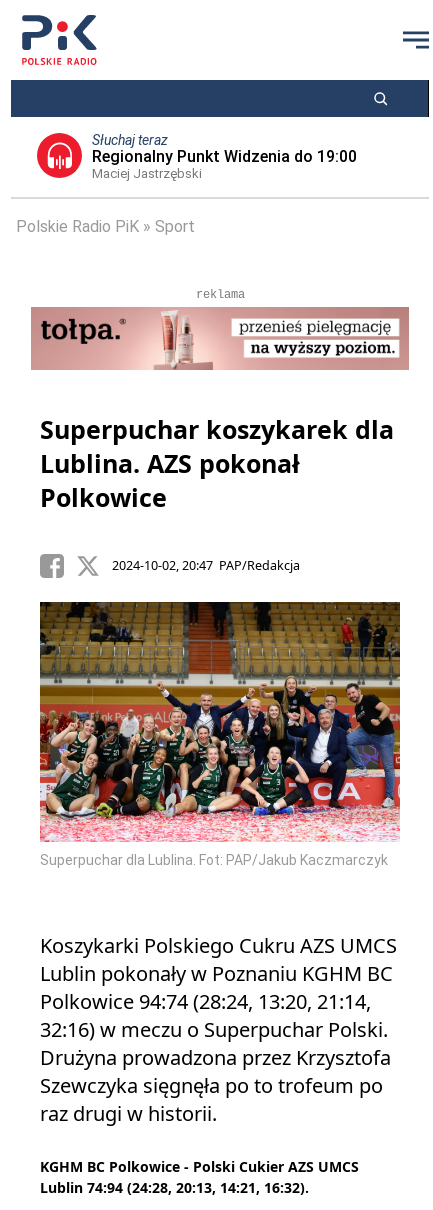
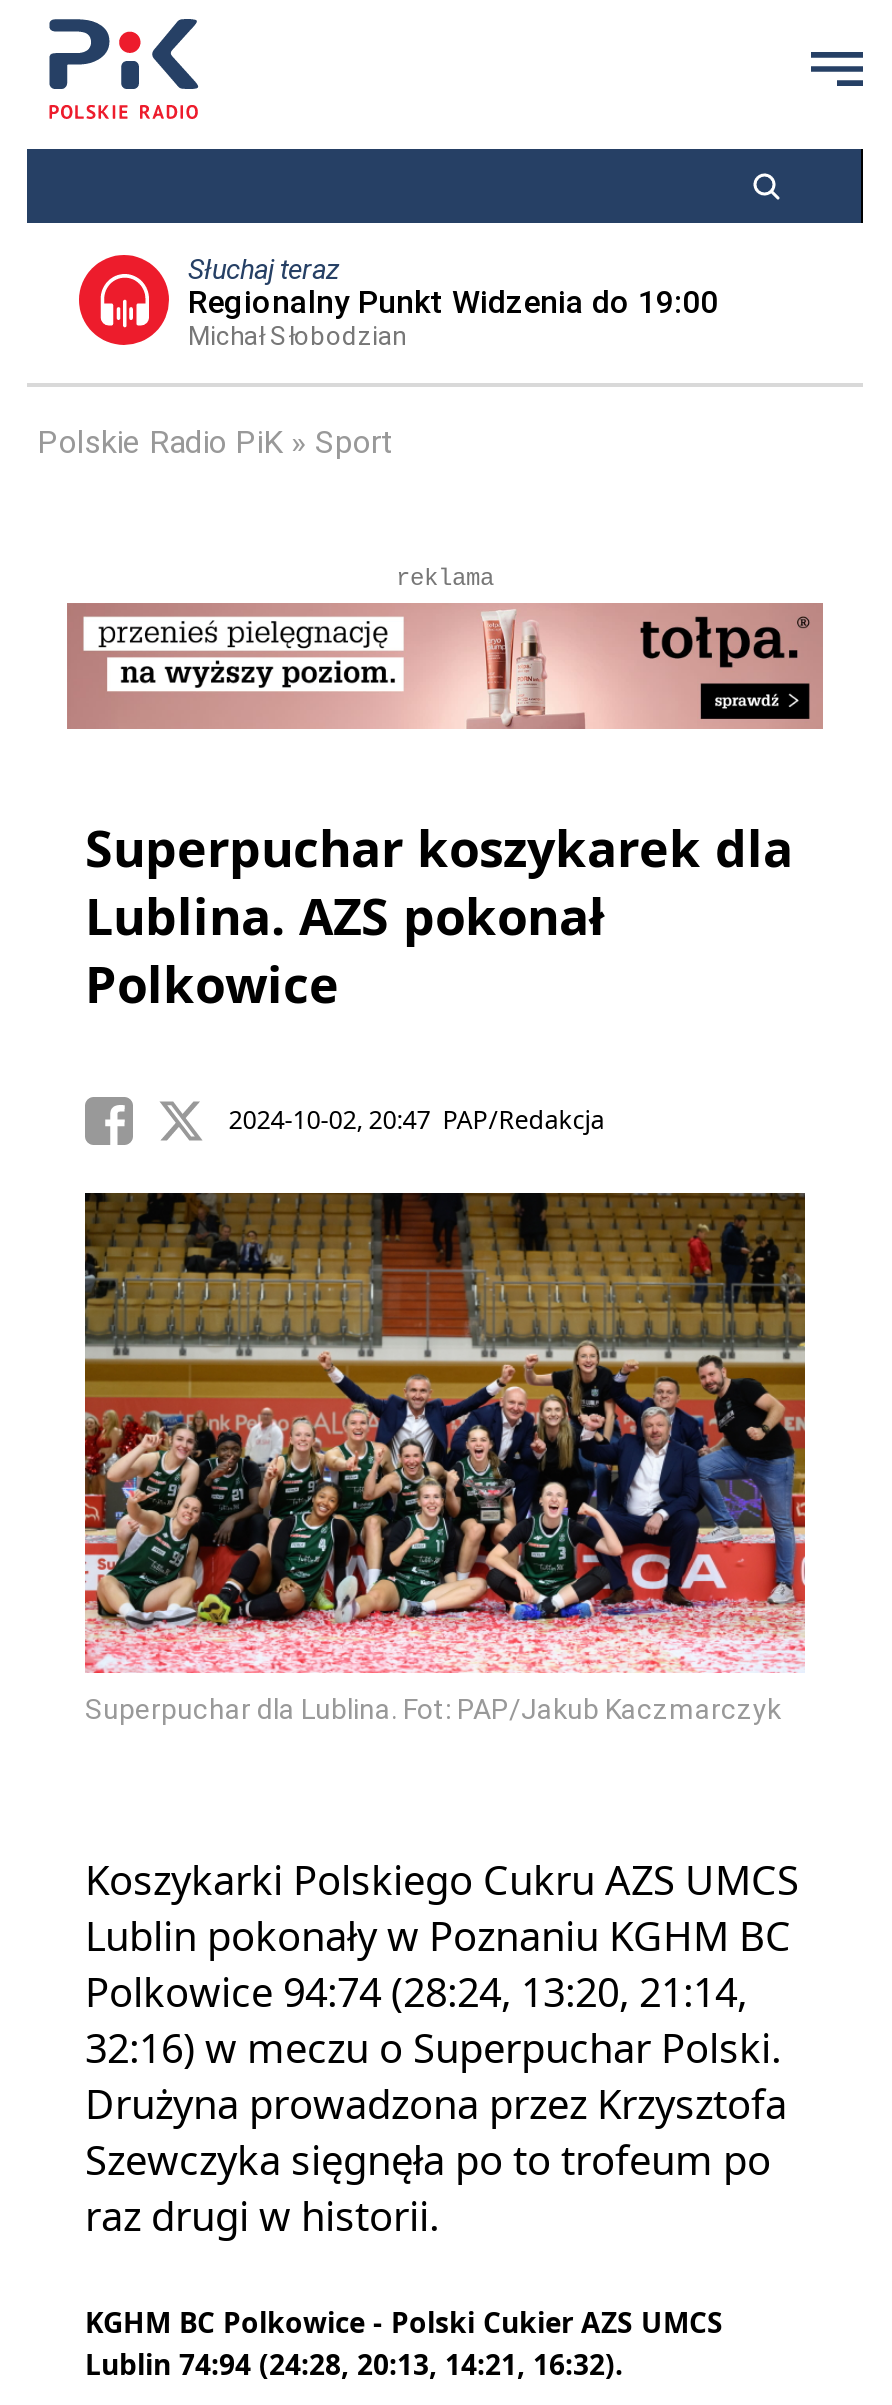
[91,166,201,181] Maciej Jastrzębski -> [188,321,406,351] Michał Słobodzian
[40,310,213,370] [image] -> [83,611,429,727] [image]
[228,310,402,369] [image] -> [461,609,811,729] [image]

